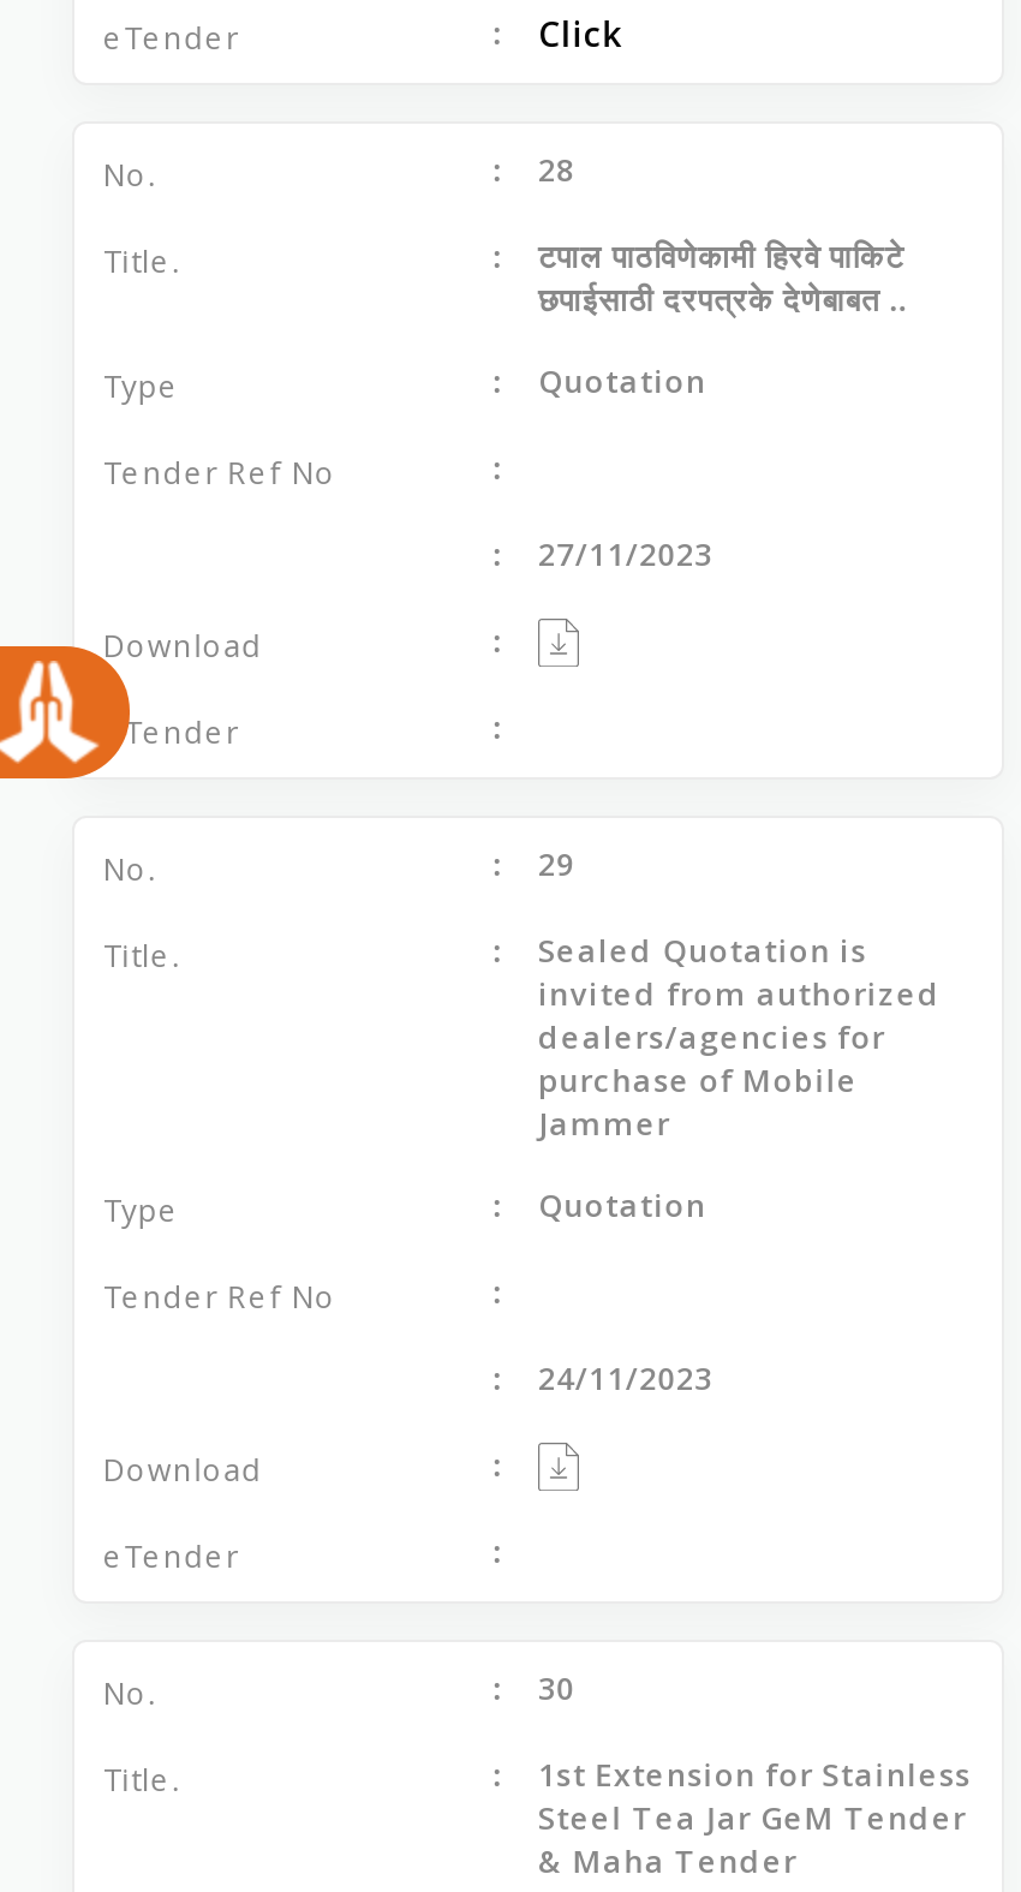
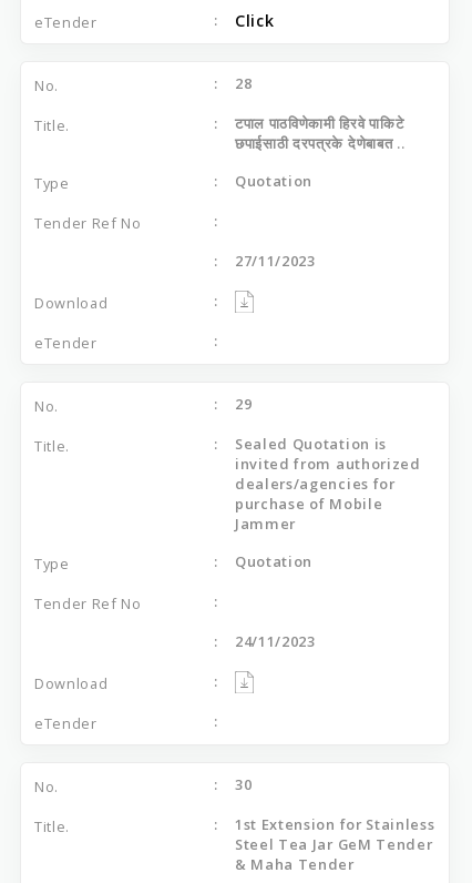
[7,643,147,782] [image] -> none

